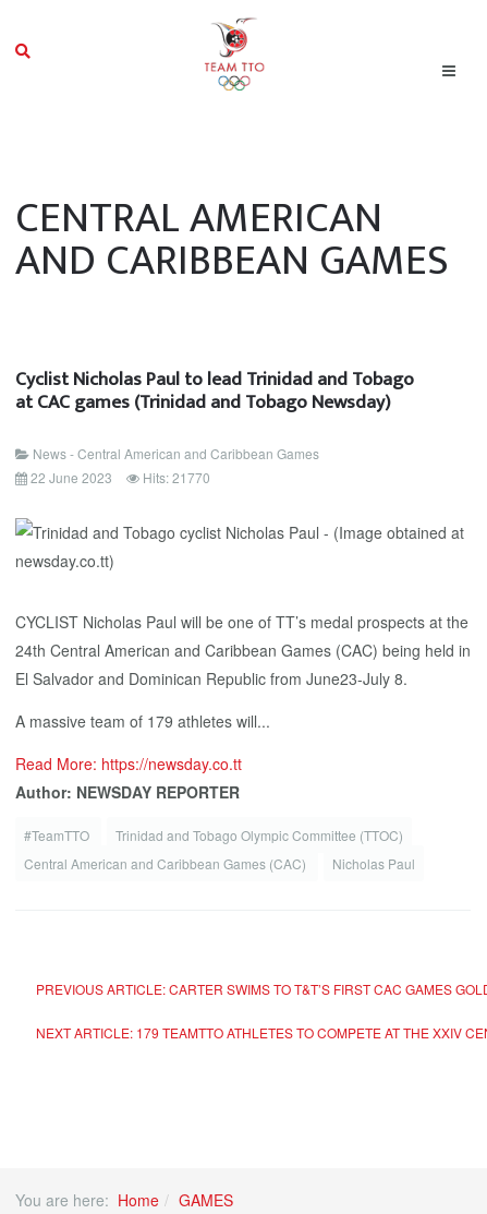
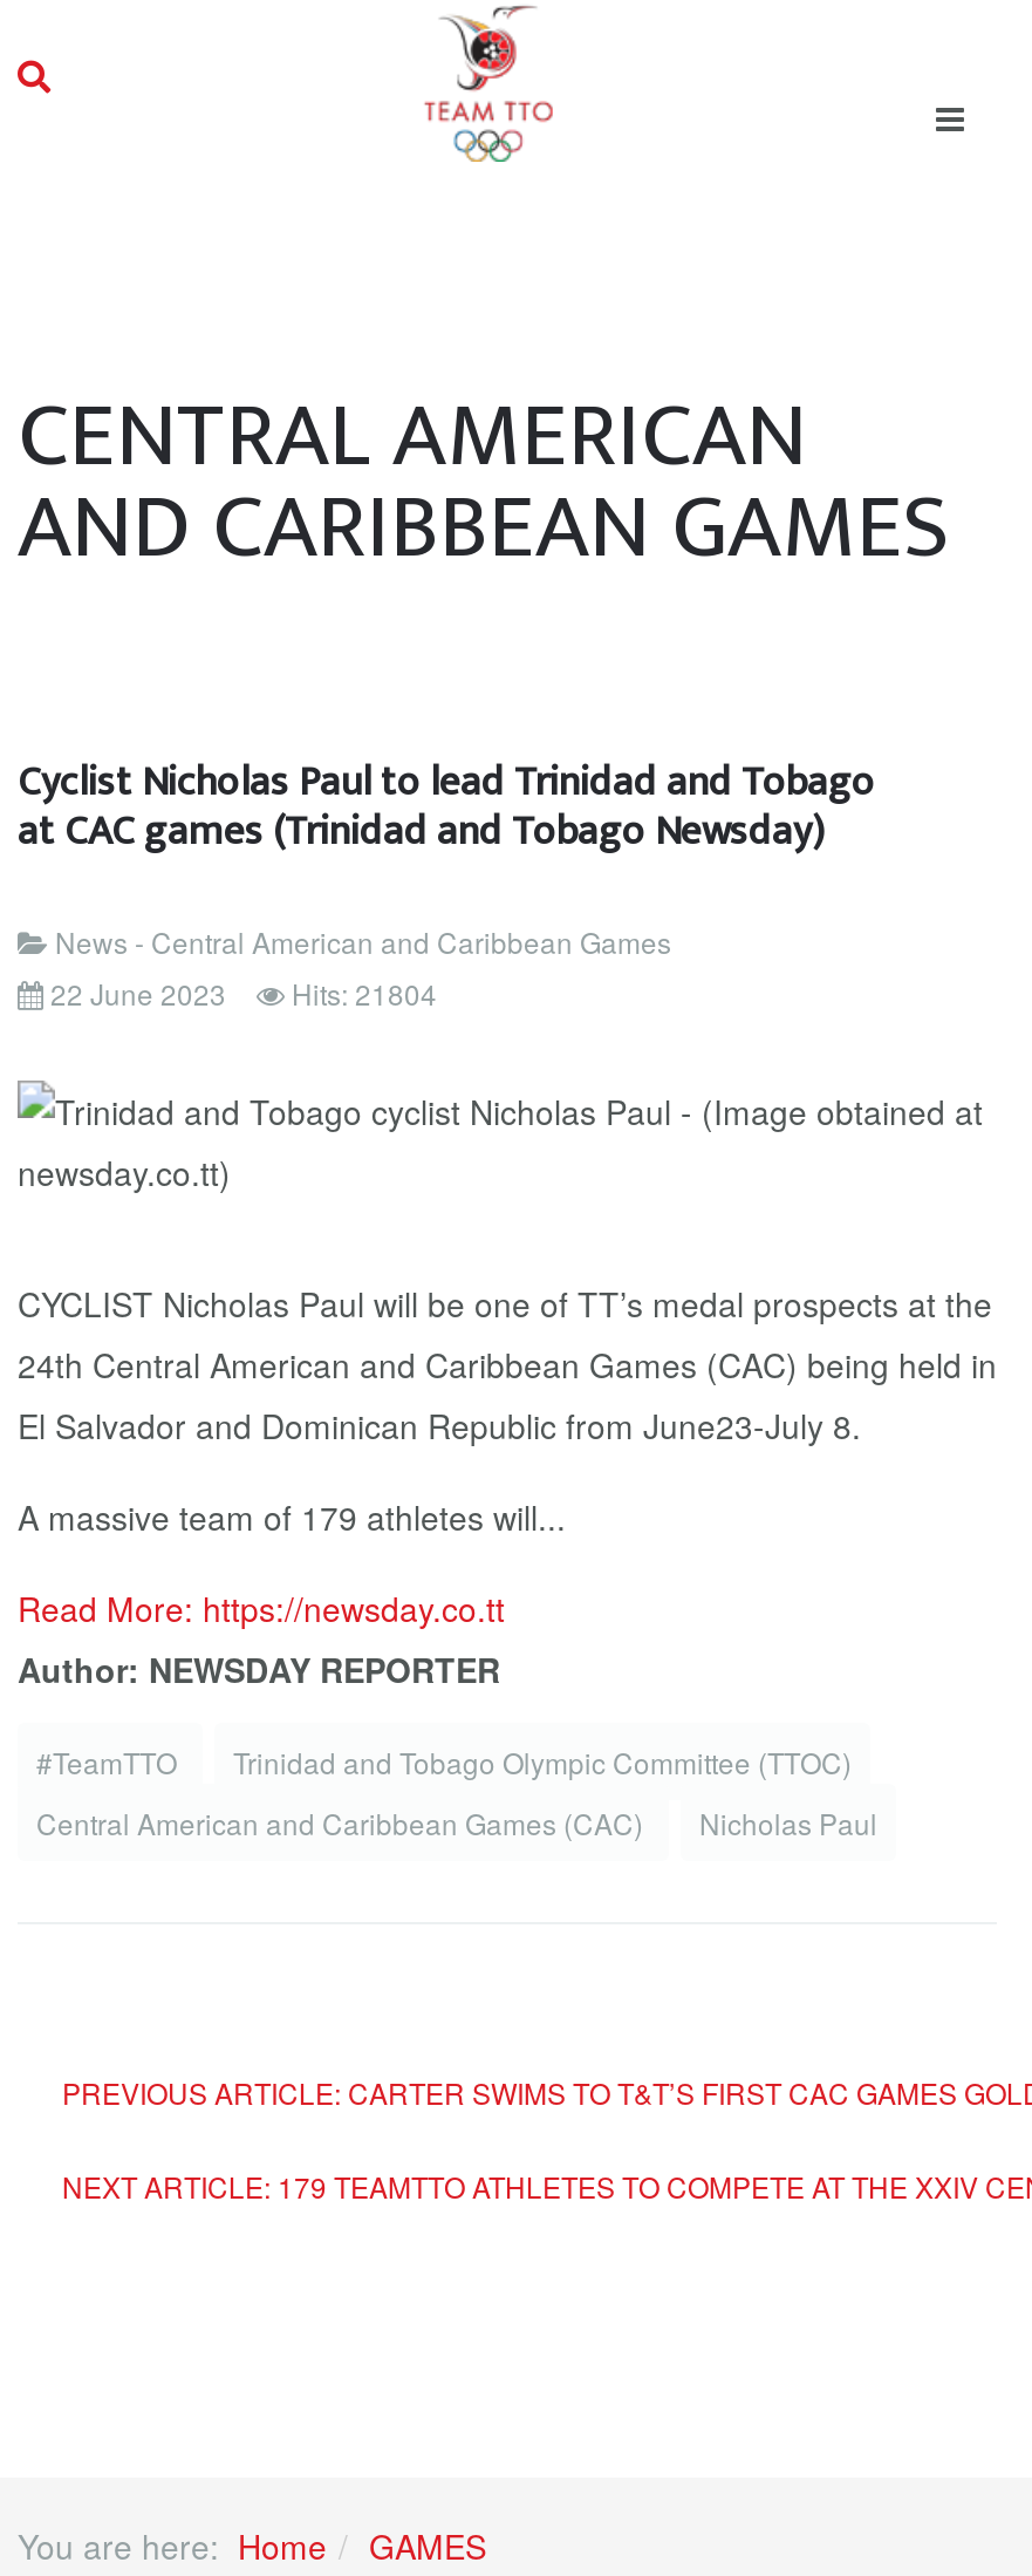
[31,468,210,486] 22 June 2023 Hits: 21770 -> [50,973,437,1013] 22 June 2023 Hits: 21804

